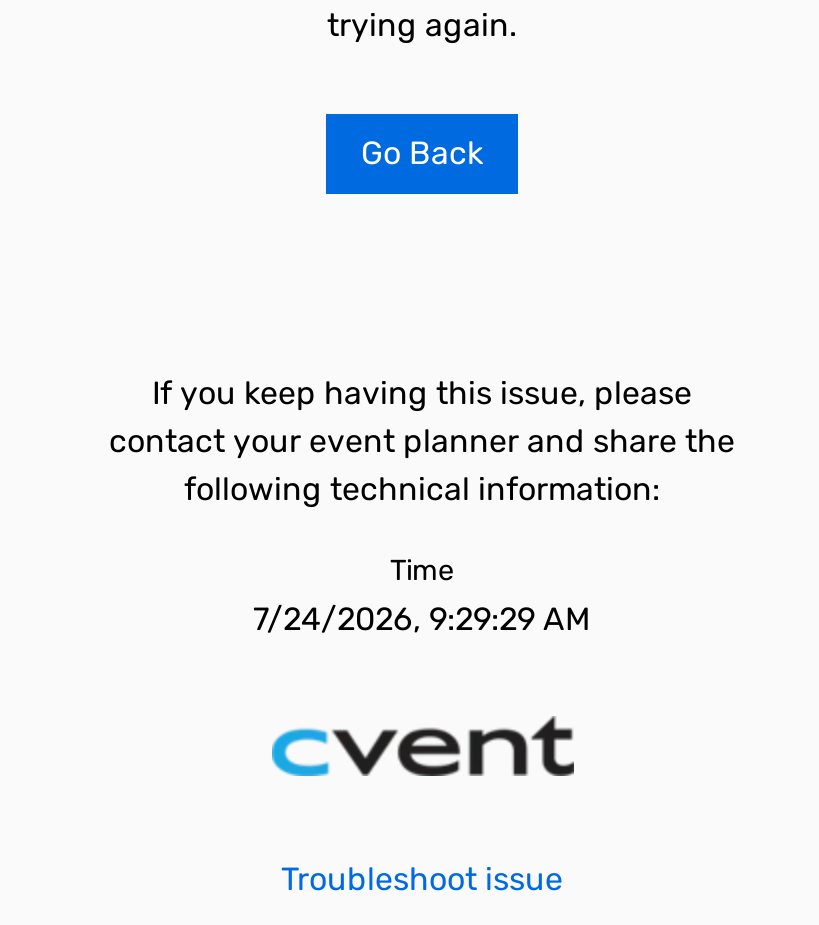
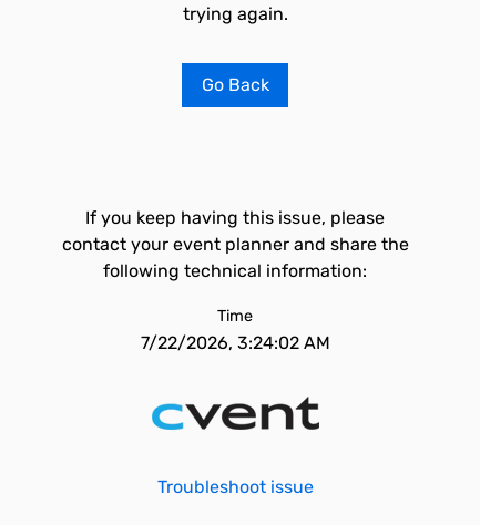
[253,600,591,638] 7/24/2026, 9:29:29 AM -> [140,332,330,353] 7/22/2026, 3:24:02 AM

